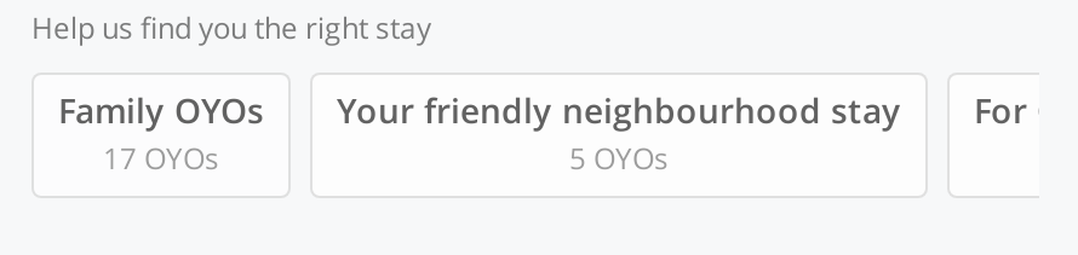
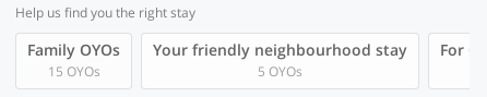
[103,138,219,179] 17 OYOs -> [47,62,100,81] 15 OYOs

